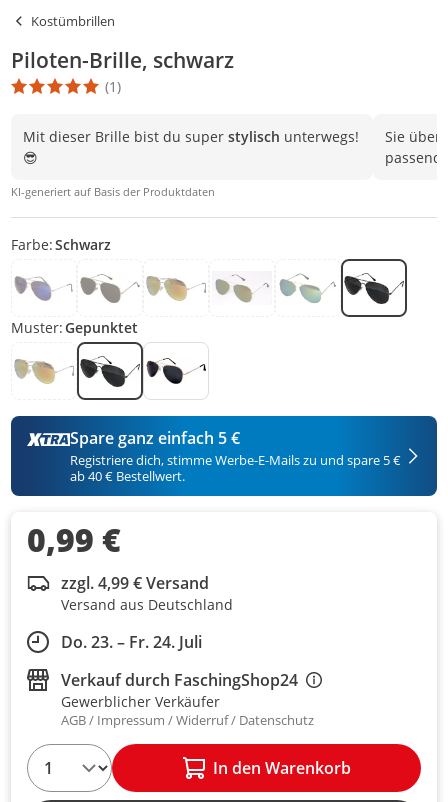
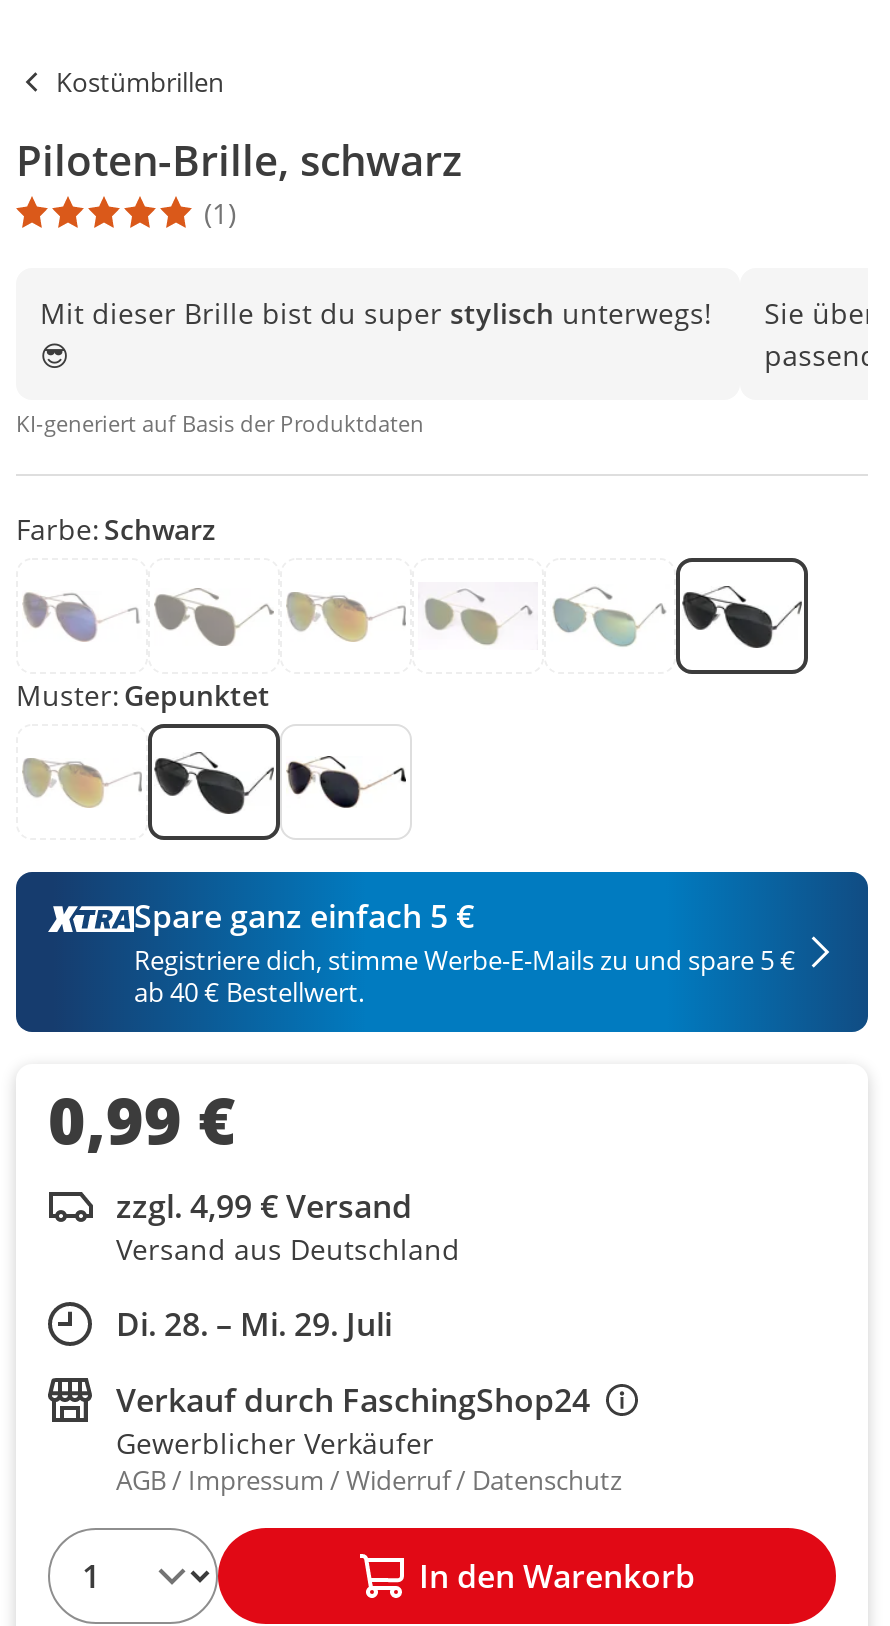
[61,631,202,653] Do. 23. – Fr. 24. Juli -> [116,1303,392,1347] Di. 28. – Mi. 29. Juli

